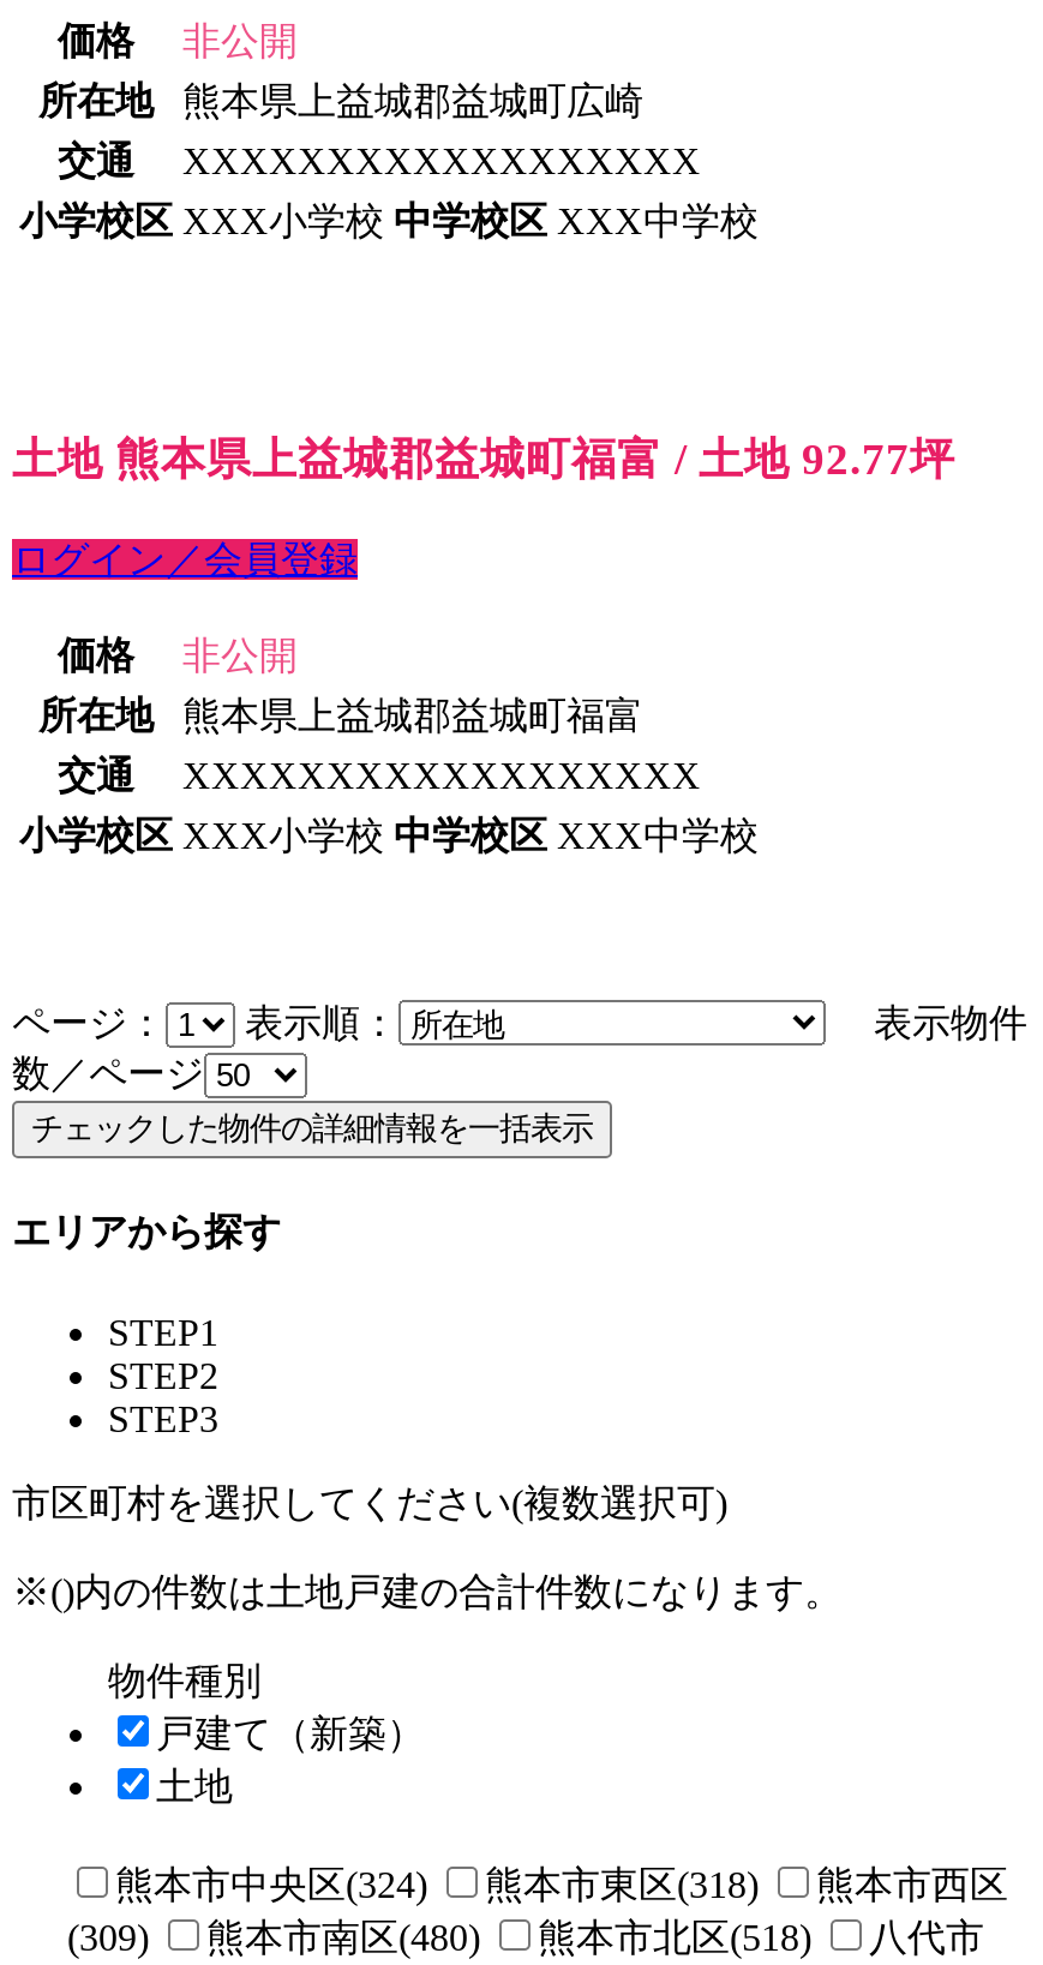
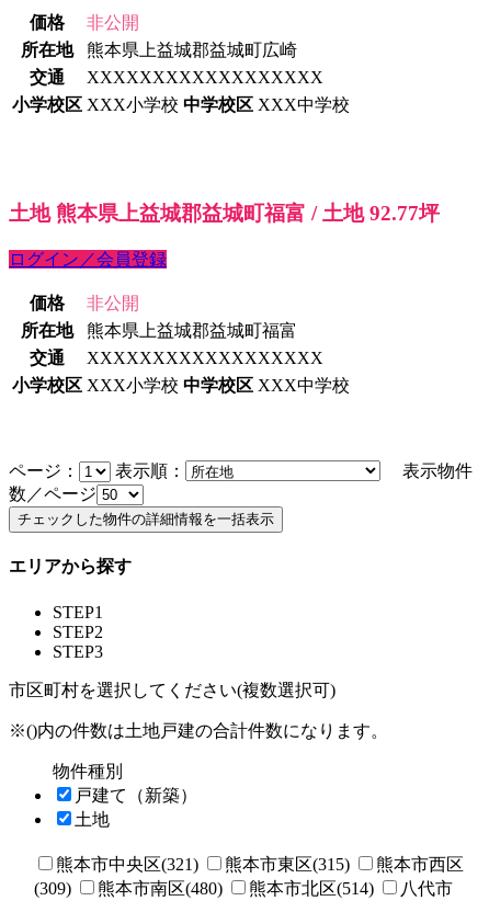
[115,1863,427,1904] 熊本市中央区(324) -> [56,854,198,873] 熊本市中央区(321)
[485,1863,759,1904] 熊本市東区(318) -> [225,854,350,873] 熊本市東区(315)
[67,1916,984,1957] (309) 熊本市南区(480) 熊本市北区(518) 八代市 -> [34,879,453,897] (309) 熊本市南区(480) 熊本市北区(514) 八代市

